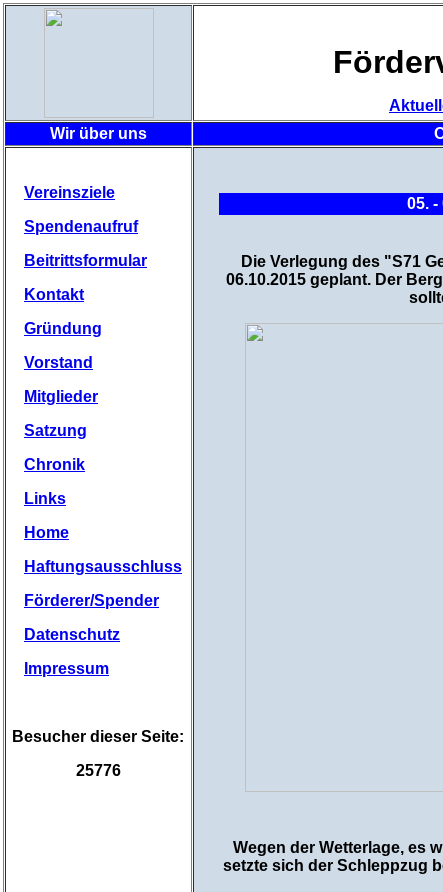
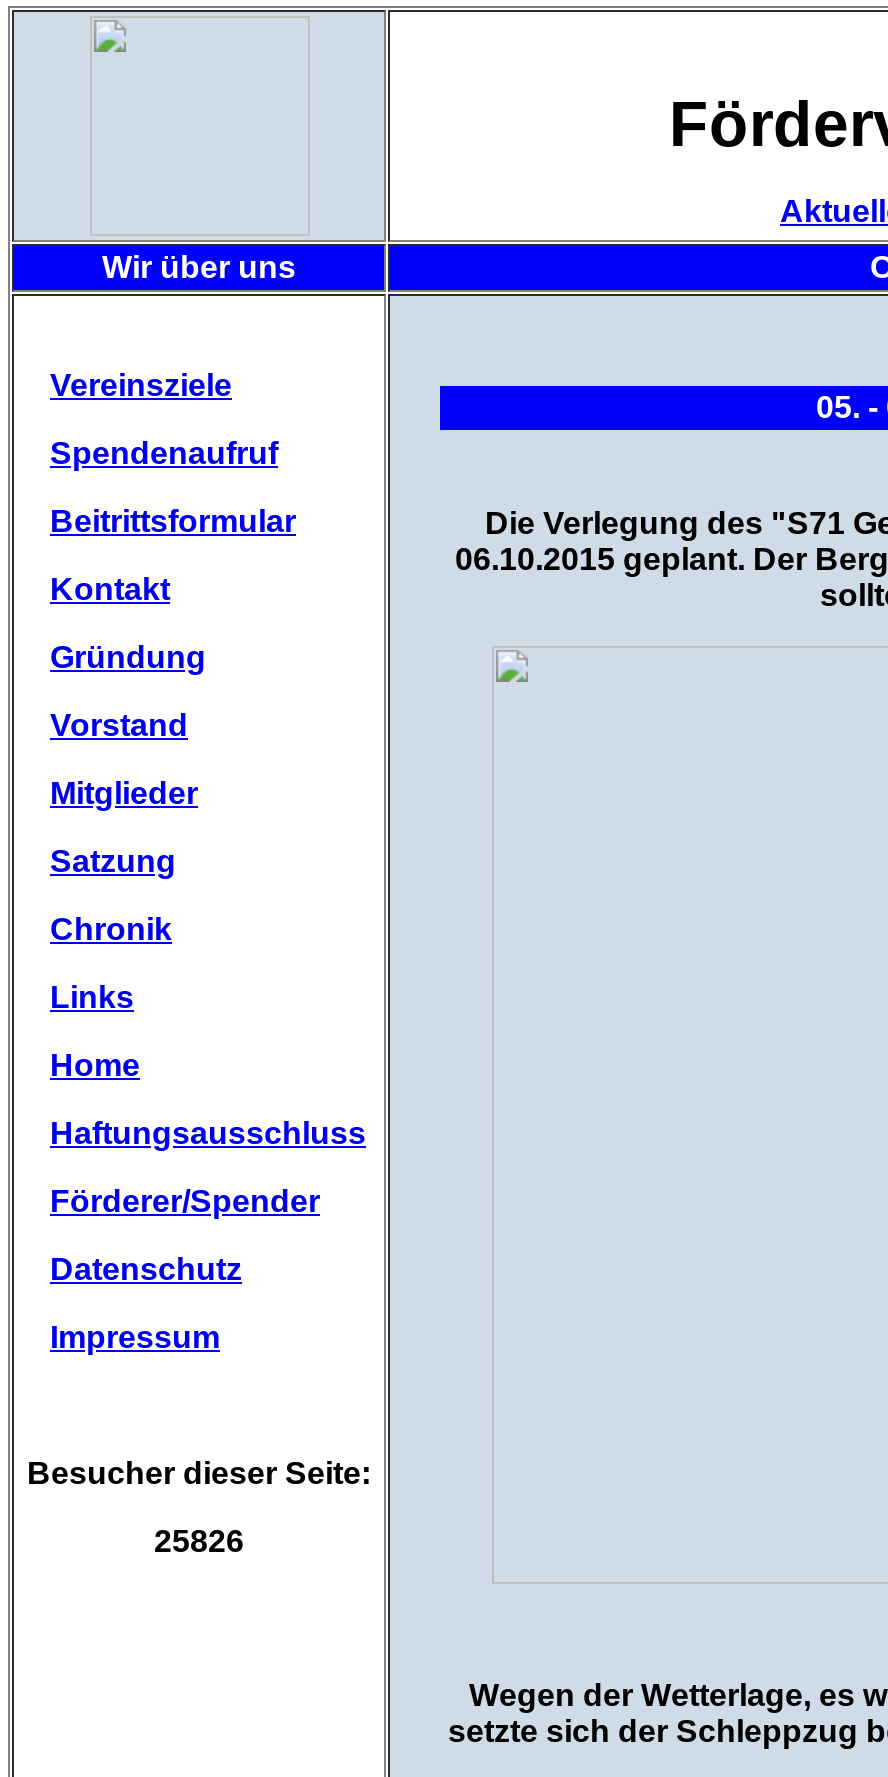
[76,762,121,779] 25776 -> [154,1524,244,1558] 25826

